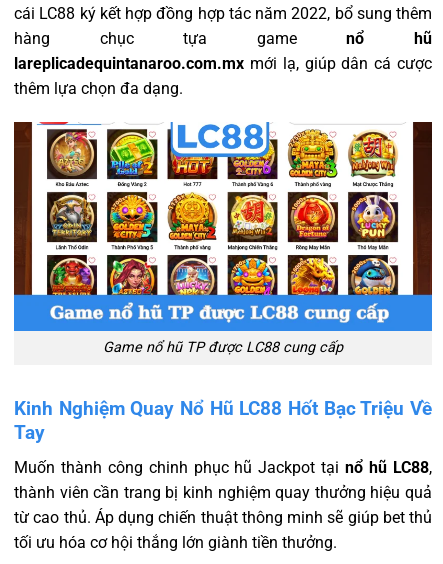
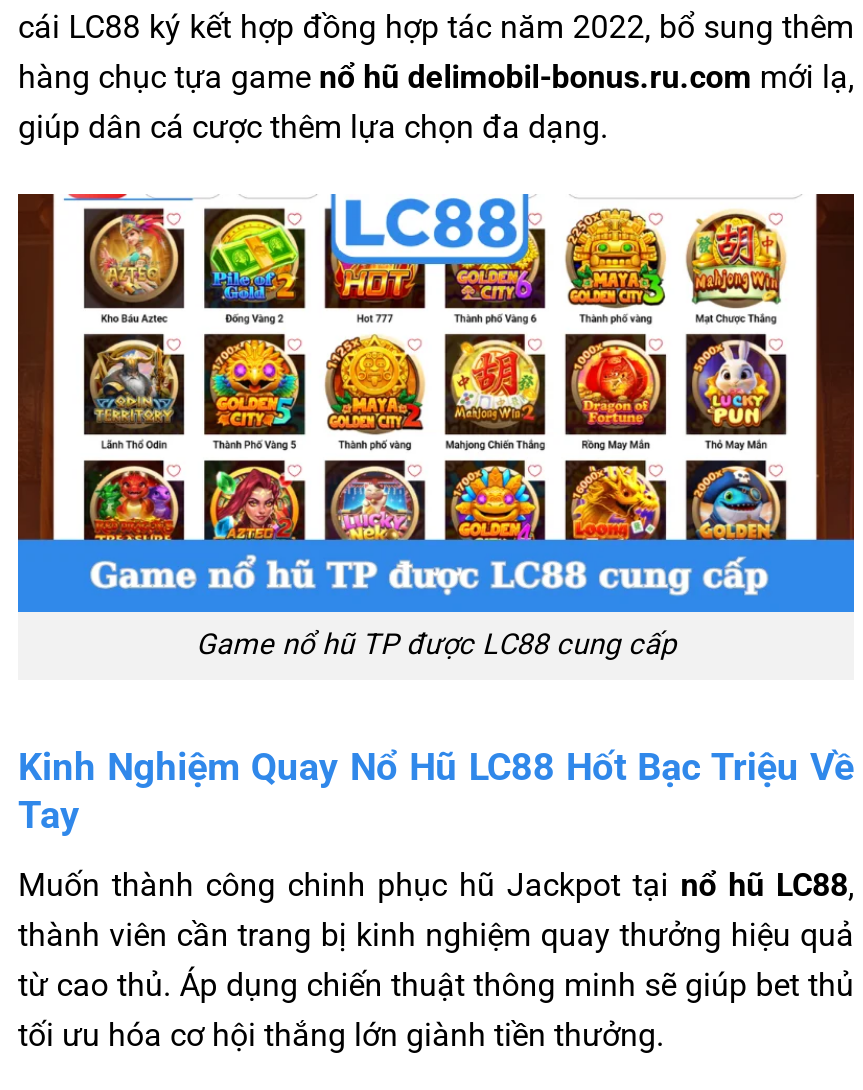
[14,29,432,98] hàng chục tựa game nổ hũ | lareplicadequintanaroo.com.mx mới lạ, giúp dân cá cược | thêm lựa chọn đa dạng. -> [18,58,854,146] hàng chục tựa game nổ hũ delimobil-bonus.ru.com mới lạ, | giúp dân cá cược thêm lựa chọn đa dạng.

